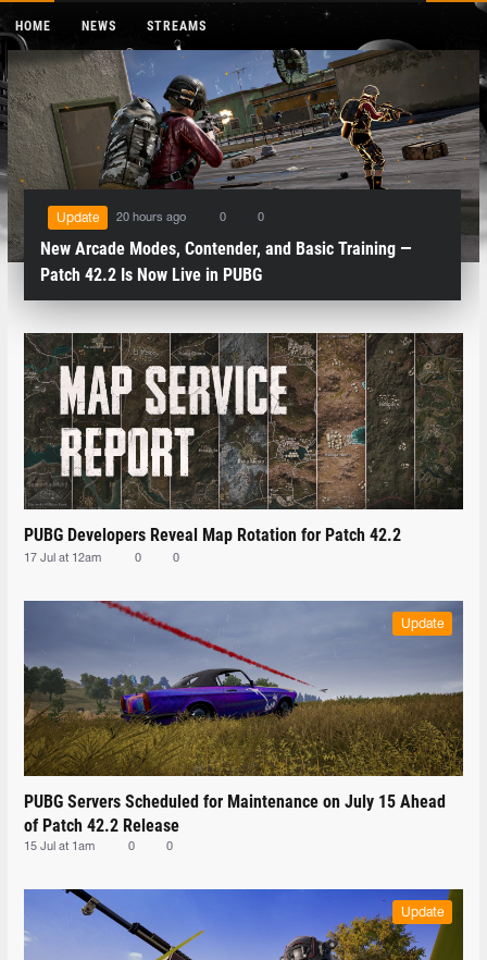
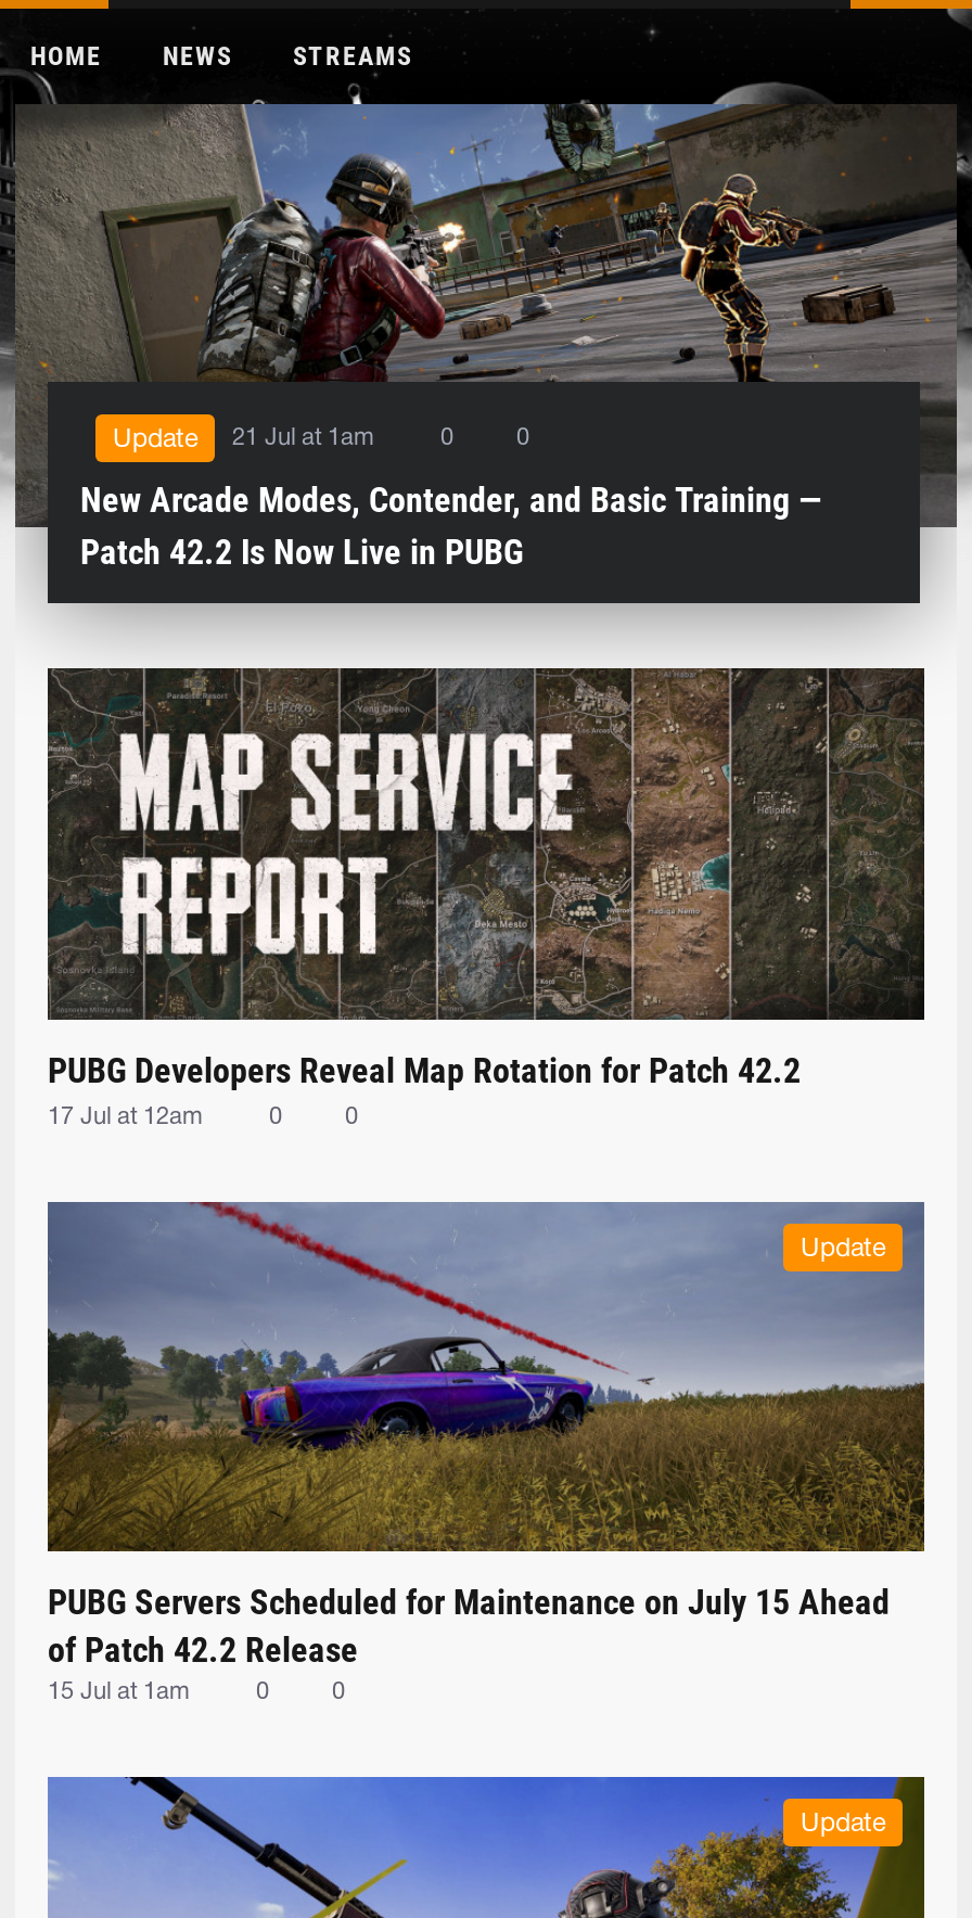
[57,212,186,225] Update 20 hours ago -> [113,427,373,452] Update 21 Jul at 1am

